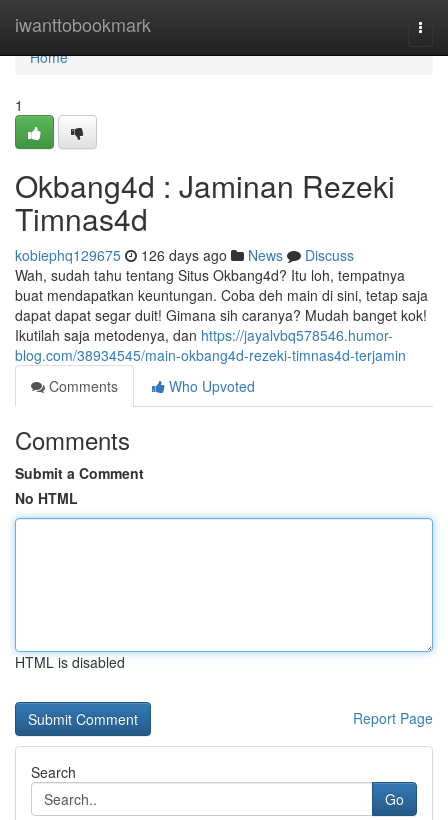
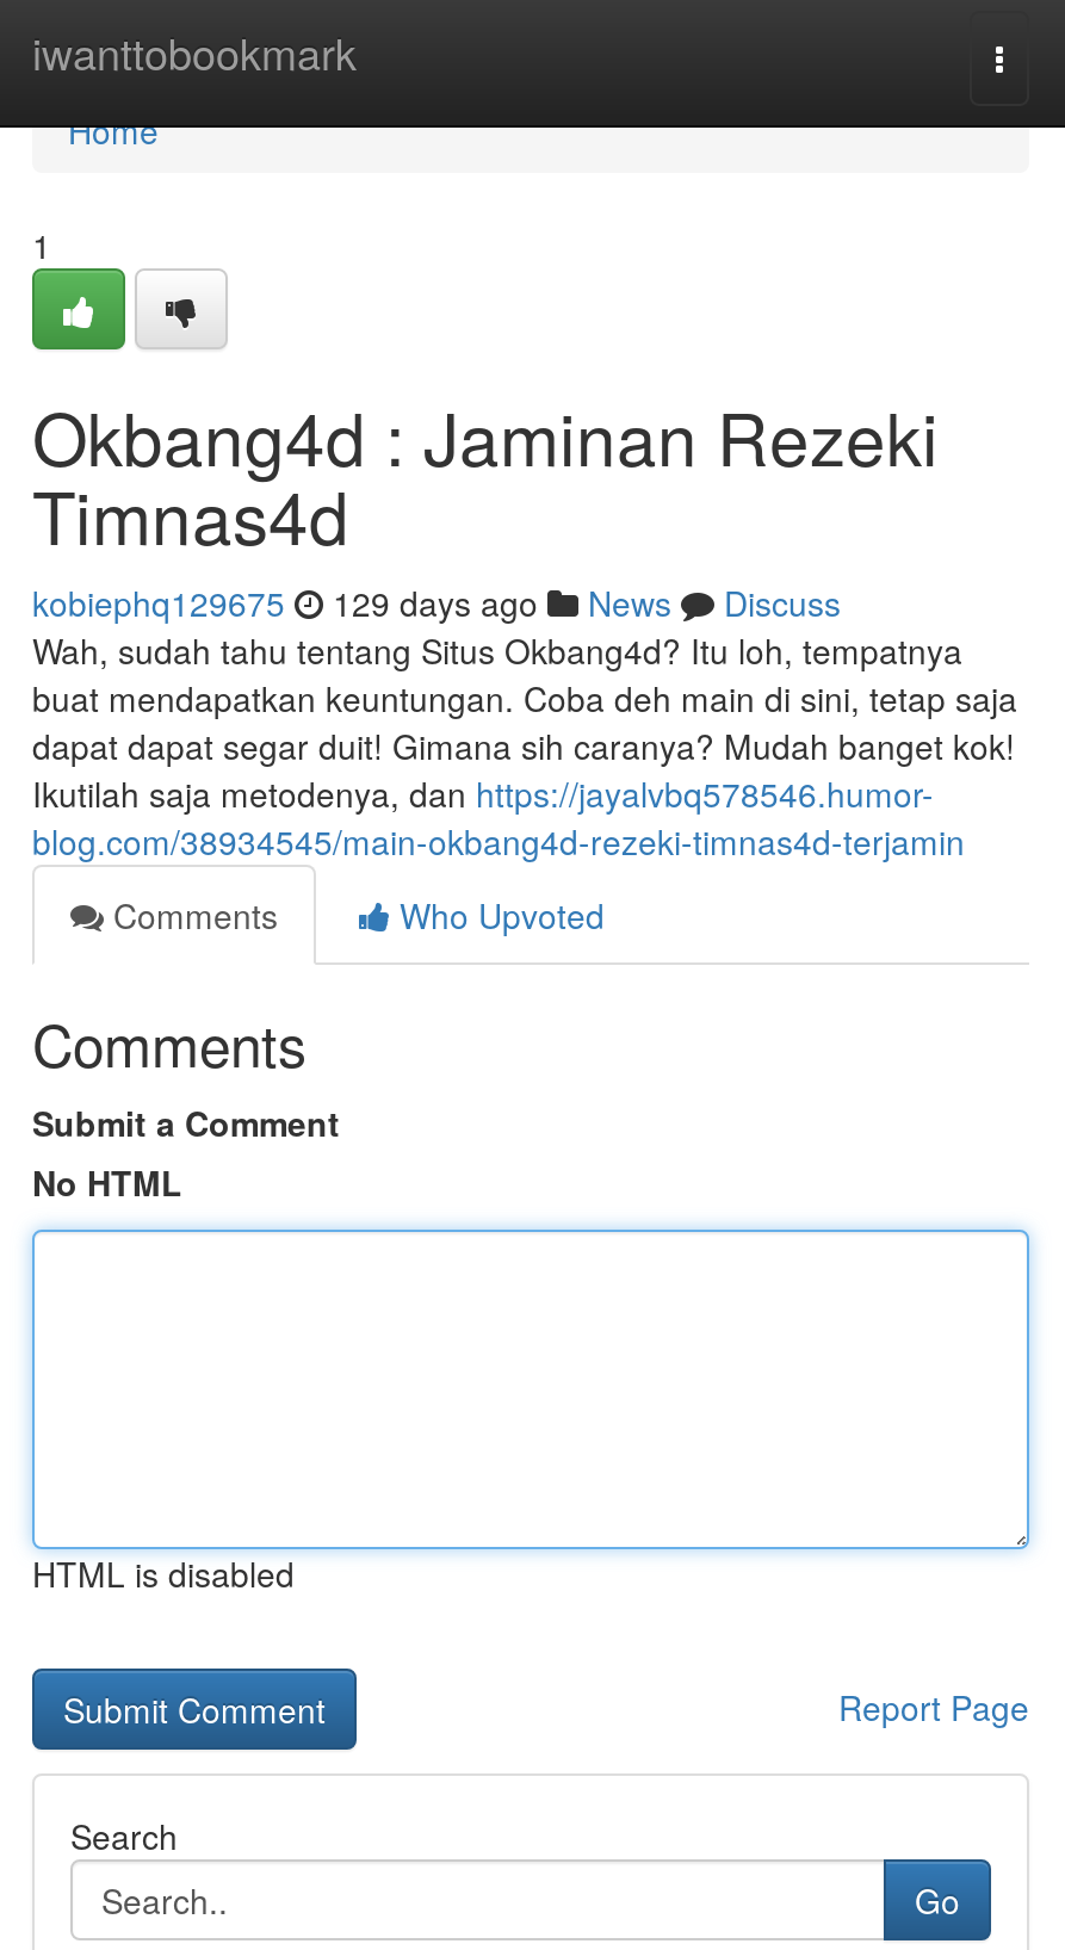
[15,245,354,265] kobiephq129675 126 days ago News Discuss -> [32,578,841,626] kobiephq129675 129 days ago News Discuss

